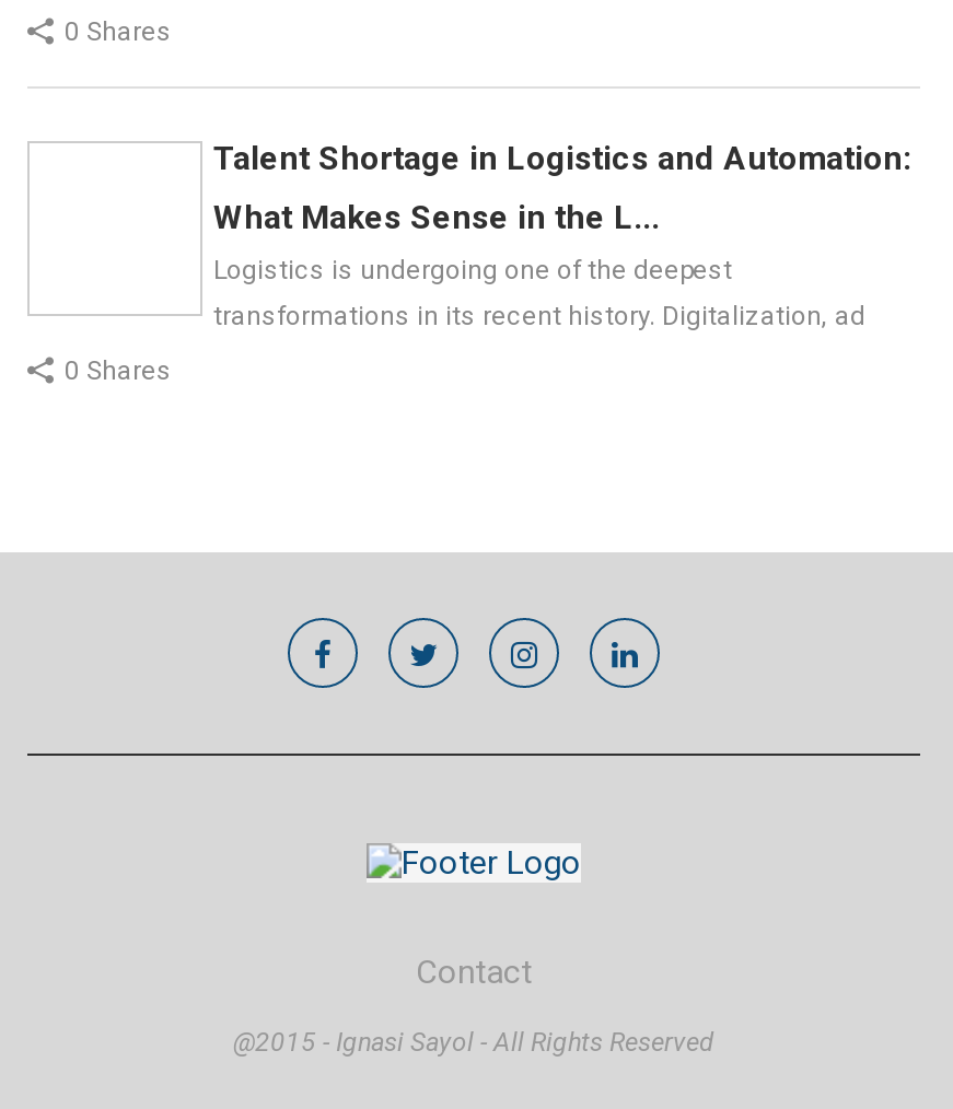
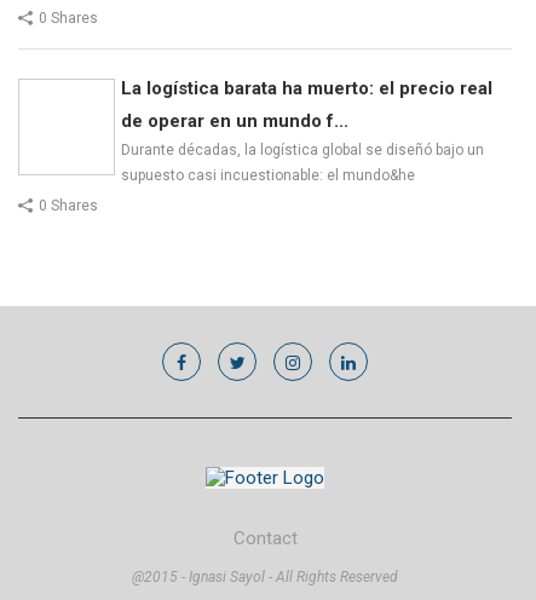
[213,138,911,178] Talent Shortage in Logistics and Automation: -> [121,77,492,99] La logística barata ha muerto: el precio real
[213,197,732,285] What Makes Sense in the L... | Logistics is undergoing one of the deepest -> [121,110,484,158] de operar en un mundo f... | Durante décadas, la logística global se diseñó bajo un
[213,300,865,331] transformations in its recent history. Digitalization, ad -> [121,167,415,184] supuesto casi incuestionable: el mundo&he

